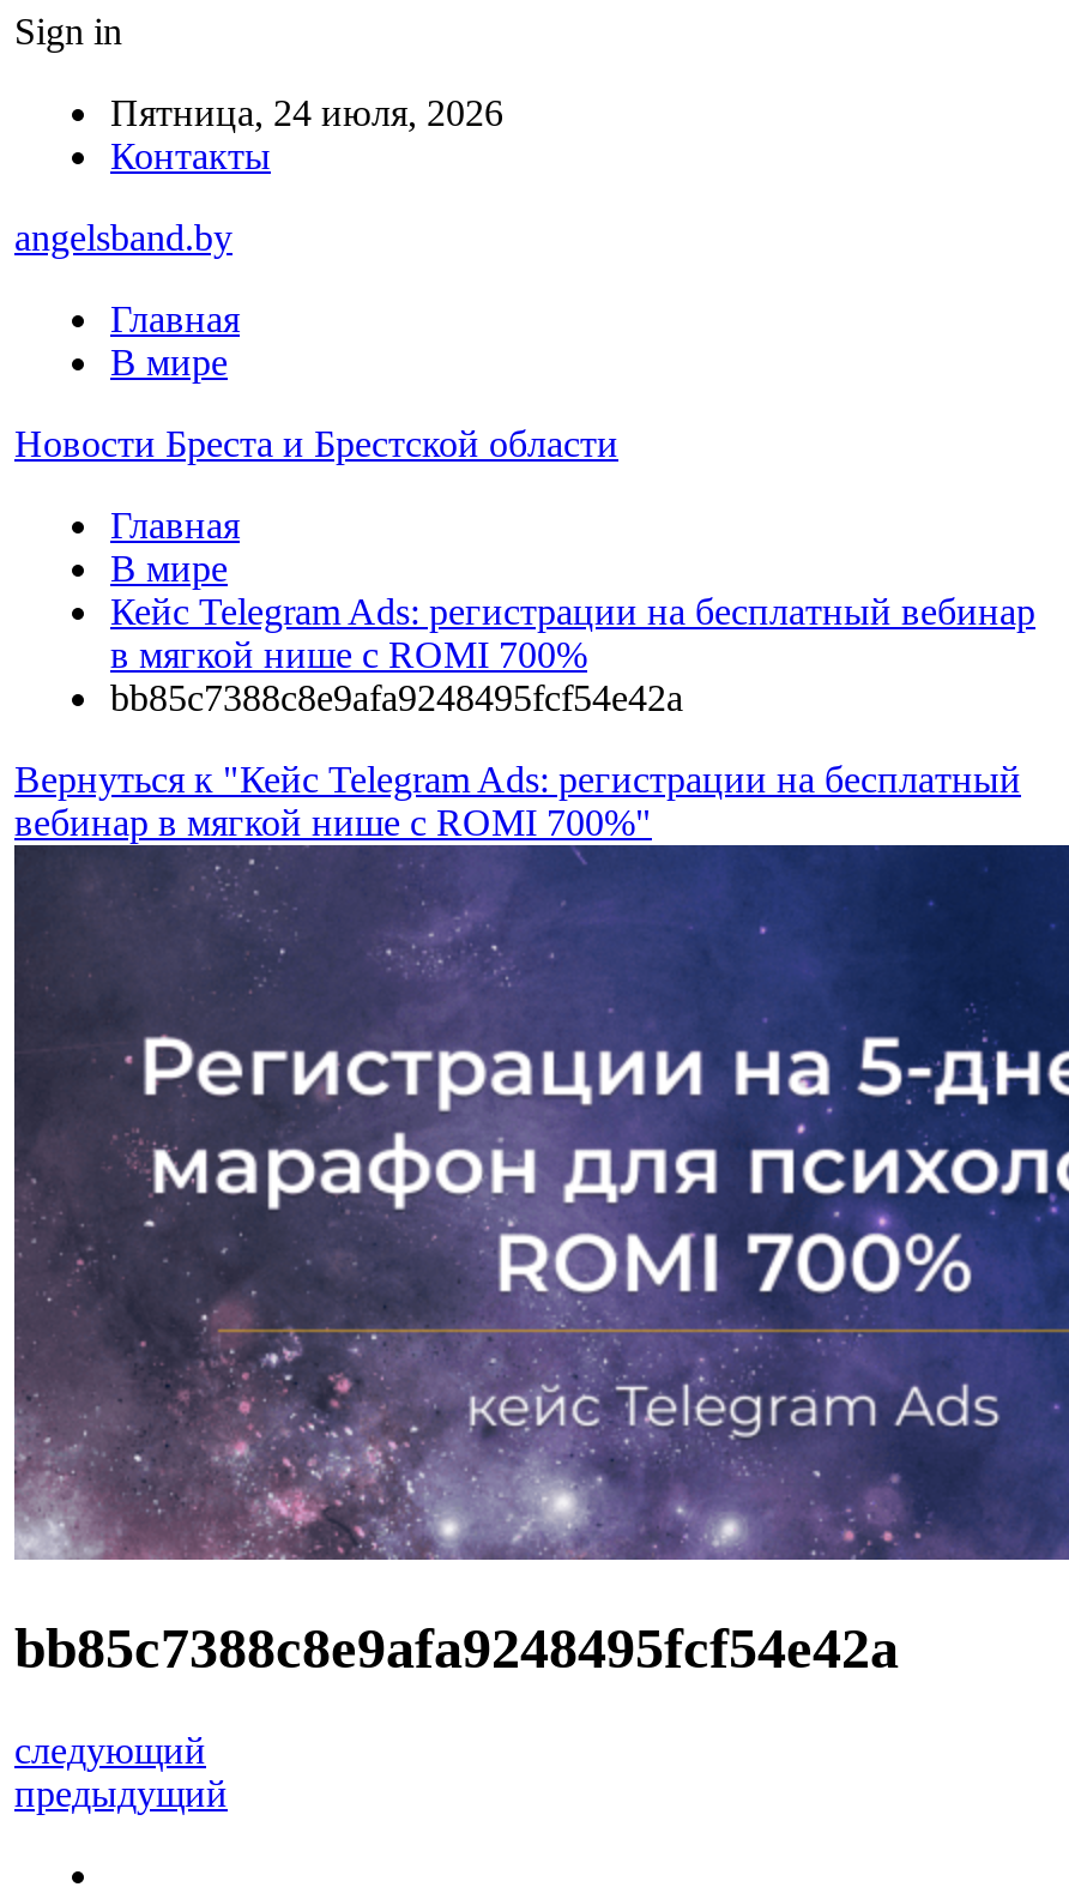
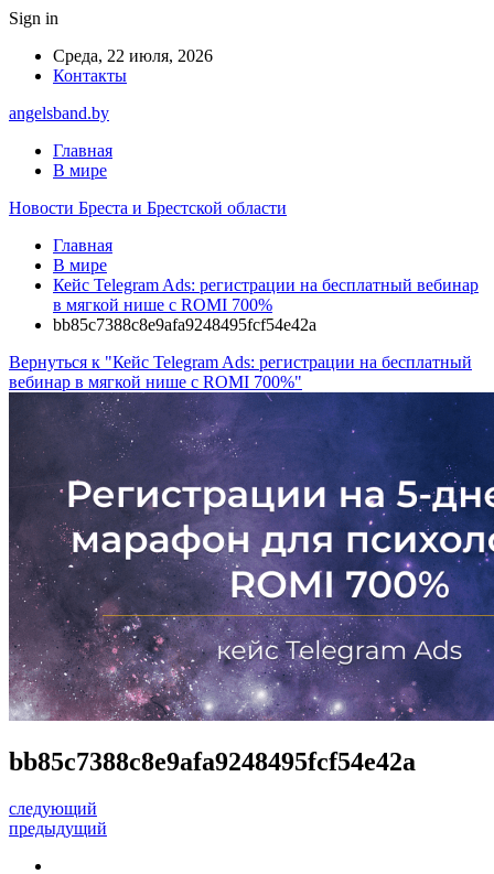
[110,92,503,133] Пятница, 24 июля, 2026 -> [53,46,213,65] Среда, 22 июля, 2026

